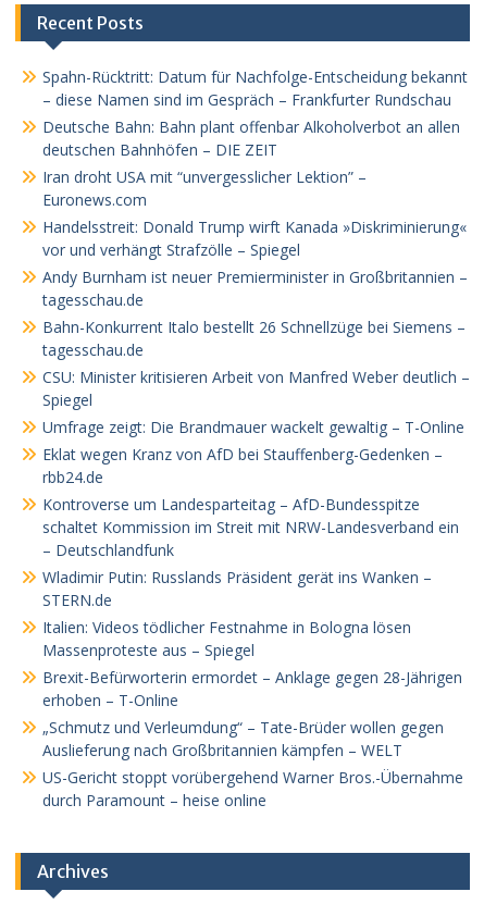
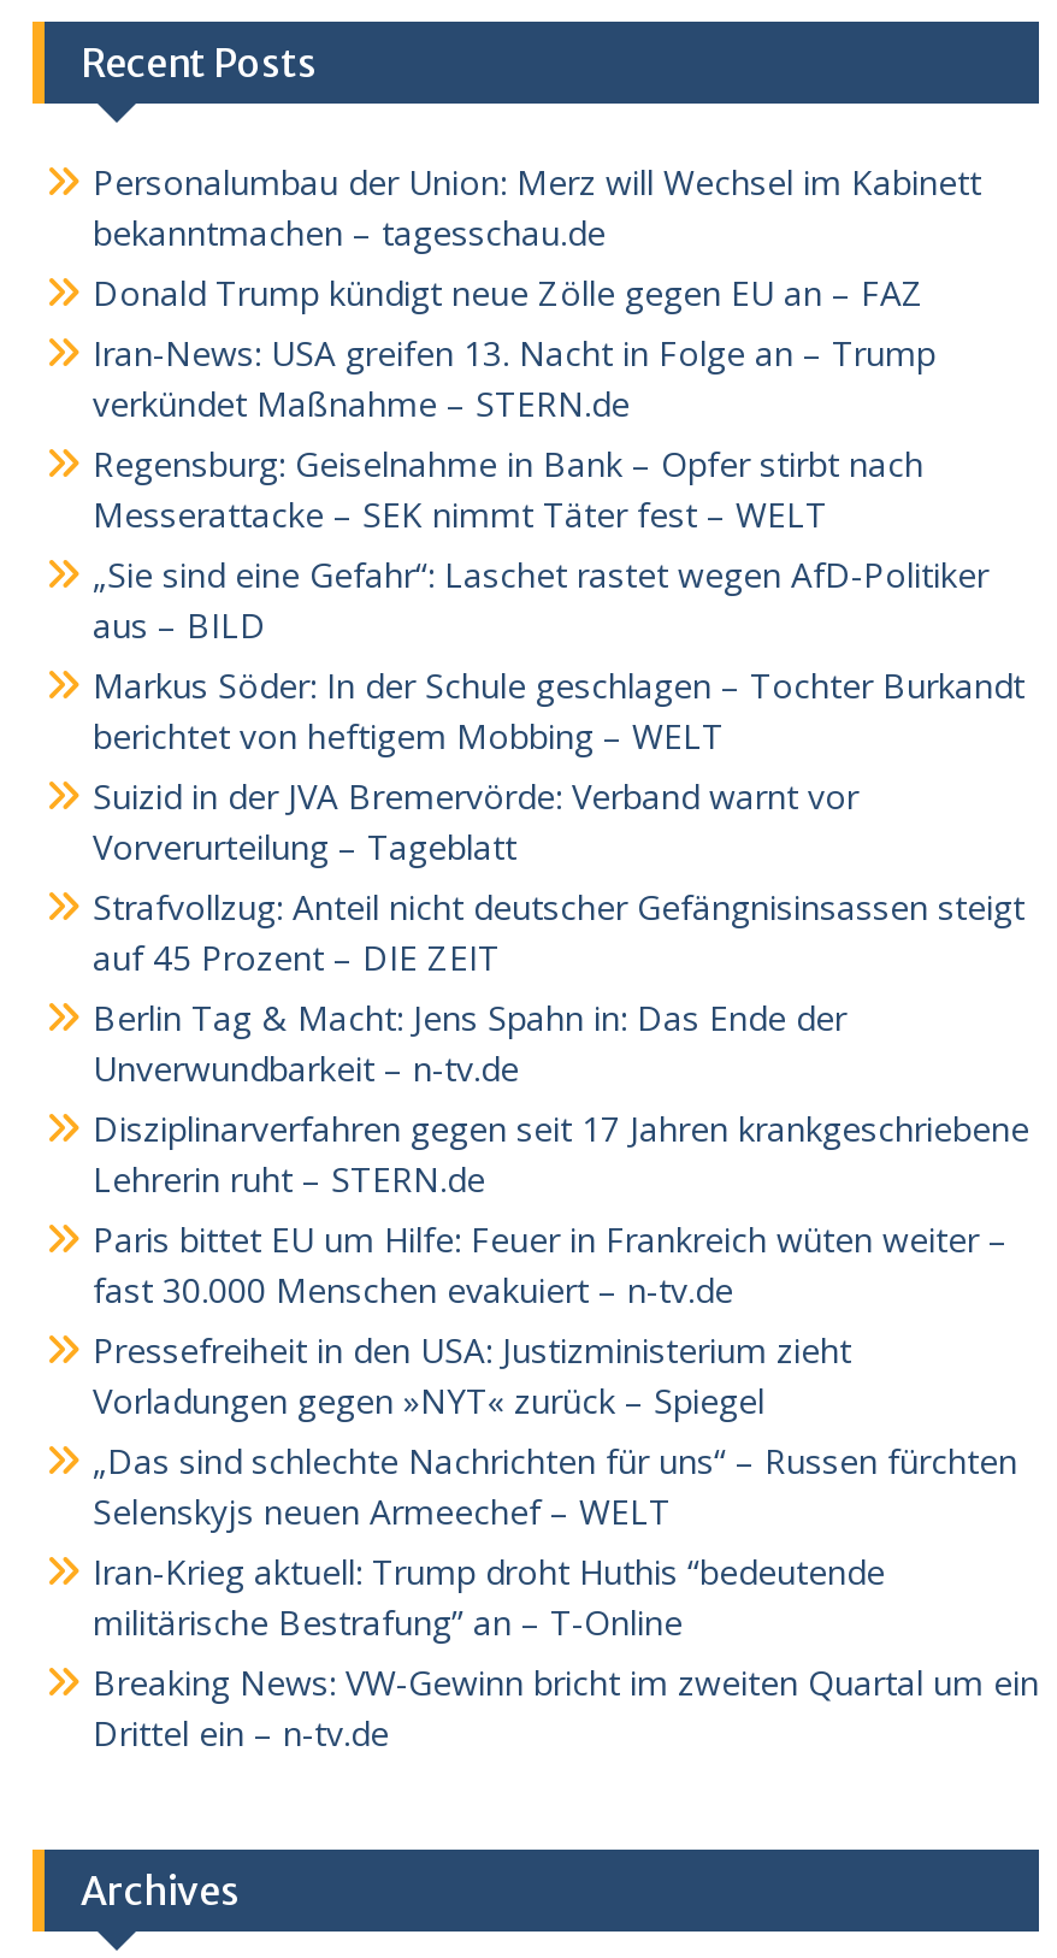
[42,66,470,810] Spahn-Rücktritt: Datum für Nachfolge-Entscheidung bekannt | – diese Namen sind im Gespräch – Frankfurter Rundschau | Deutsche Bahn: Bahn plant offenbar Alkoholverbot an allen | deutschen Bahnhöfen – DIE ZEIT | Iran droht USA mit “unvergesslicher Lektion” – | Euronews.com | Handelsstreit: Donald Trump wirft Kanada »Diskriminierung« | vor und verhängt Strafzölle – Spiegel | Andy Burnham ist neuer Premierminister in Großbritannien – | tagesschau.de | Bahn-Konkurrent Italo bestellt 26 Schnellzüge bei Siemens – | tagesschau.de | CSU: Minister kritisieren Arbeit von Manfred Weber deutlich – | Spiegel | Umfrage zeigt: Die Brandmauer wackelt gewaltig – T-Online | Eklat wegen Kranz von AfD bei Stauffenberg-Gedenken – | rbb24.de | Kontroverse um Landesparteitag – AfD-Bundesspitze | schaltet Kommission im Streit mit NRW-Landesverband ein | – Deutschlandfunk | Wladimir Putin: Russlands Präsident gerät ins Wanken – | STERN.de | Italien: Videos tödlicher Festnahme in Bologna lösen | Massenproteste aus – Spiegel | Brexit-Befürworterin ermordet – Anklage gegen 28-Jährigen | erhoben – T-Online | „Schmutz und Verleumdung“ – Tate-Brüder wollen gegen | Auslieferung nach Großbritannien kämpfen – WELT | US-Gericht stoppt vorübergehend Warner Bros.-Übernahme | durch Paramount – heise online -> [93,159,1039,1756] Personalumbau der Union: Merz will Wechsel im Kabinett | bekanntmachen – tagesschau.de | Donald Trump kündigt neue Zölle gegen EU an – FAZ | Iran-News: USA greifen 13. Nacht in Folge an – Trump | verkündet Maßnahme – STERN.de | Regensburg: Geiselnahme in Bank – Opfer stirbt nach | Messerattacke – SEK nimmt Täter fest – WELT | „Sie sind eine Gefahr“: Laschet rastet wegen AfD-Politiker | aus – BILD | Markus Söder: In der Schule geschlagen – Tochter Burkandt | berichtet von heftigem Mobbing – WELT | Suizid in der JVA Bremervörde: Verband warnt vor | Vorverurteilung – Tageblatt | Strafvollzug: Anteil nicht deutscher Gefängnisinsassen steigt | auf 45 Prozent – DIE ZEIT | Berlin Tag & Macht: Jens Spahn in: Das Ende der | Unverwundbarkeit – n-tv.de | Disziplinarverfahren gegen seit 17 Jahren krankgeschriebene | Lehrerin ruht – STERN.de | Paris bittet EU um Hilfe: Feuer in Frankreich wüten weiter – | fast 30.000 Menschen evakuiert – n-tv.de | Pressefreiheit in den USA: Justizministerium zieht | Vorladungen gegen »NYT« zurück – Spiegel | „Das sind schlechte Nachrichten für uns“ – Russen fürchten | Selenskyjs neuen Armeechef – WELT | Iran-Krieg aktuell: Trump droht Huthis “bedeutende | militärische Bestrafung” an – T-Online | Breaking News: VW-Gewinn bricht im zweiten Quartal um ein | Drittel ein – n-tv.de

